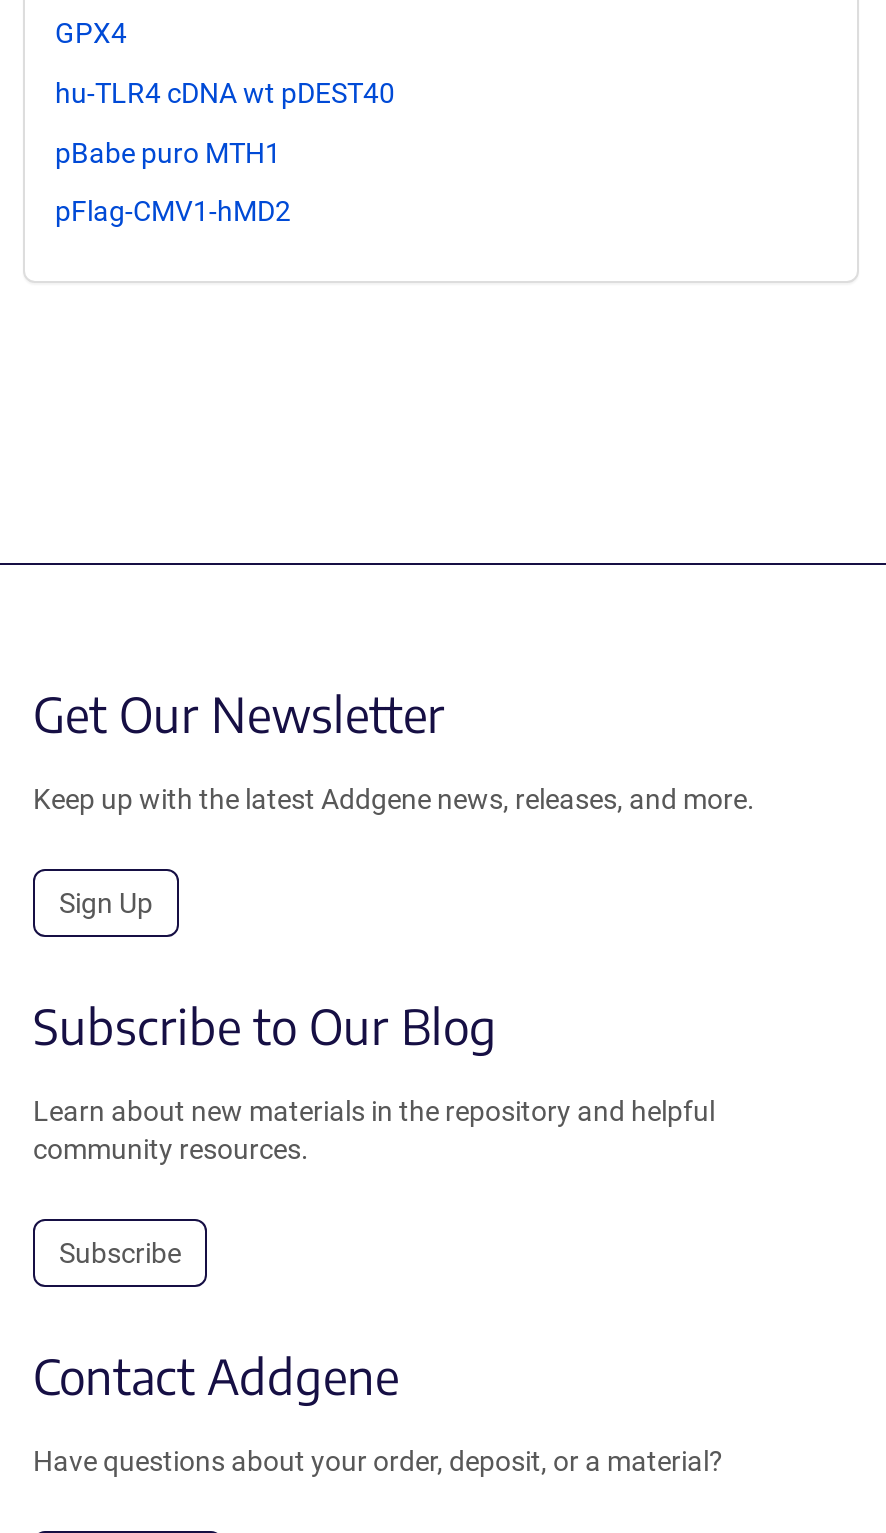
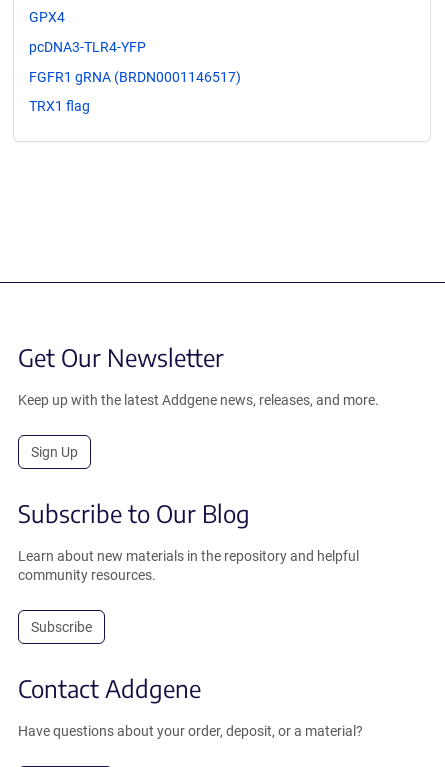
[55,77,395,109] hu-TLR4 cDNA wt pDEST40 -> [29,39,146,55] pcDNA3-TLR4-YFP
[55,136,281,168] pBabe puro MTH1 -> [29,69,241,85] FGFR1 gRNA (BRDN0001146517)
[55,196,291,228] pFlag-CMV1-hMD2 -> [29,98,90,114] TRX1 flag

